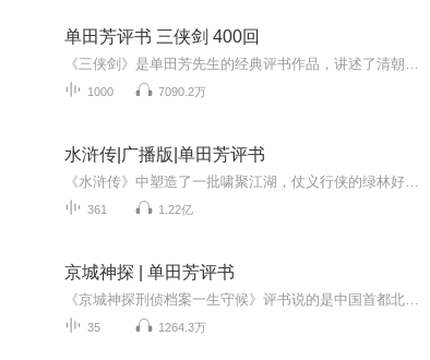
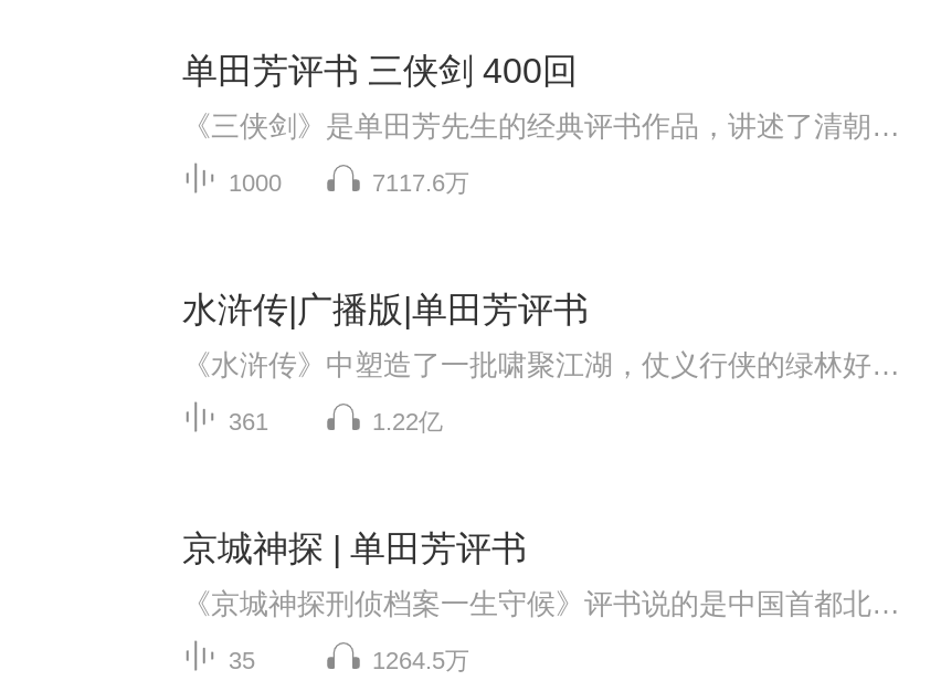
[158,85,206,98] 7090.2万 -> [372,169,469,195] 7117.6万
[158,321,206,334] 1264.3万 -> [372,646,469,673] 1264.5万

